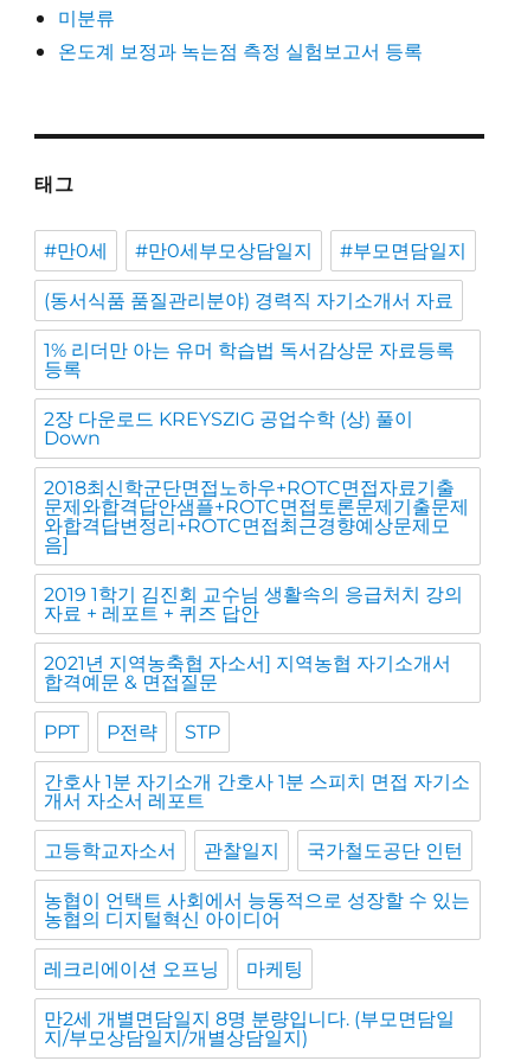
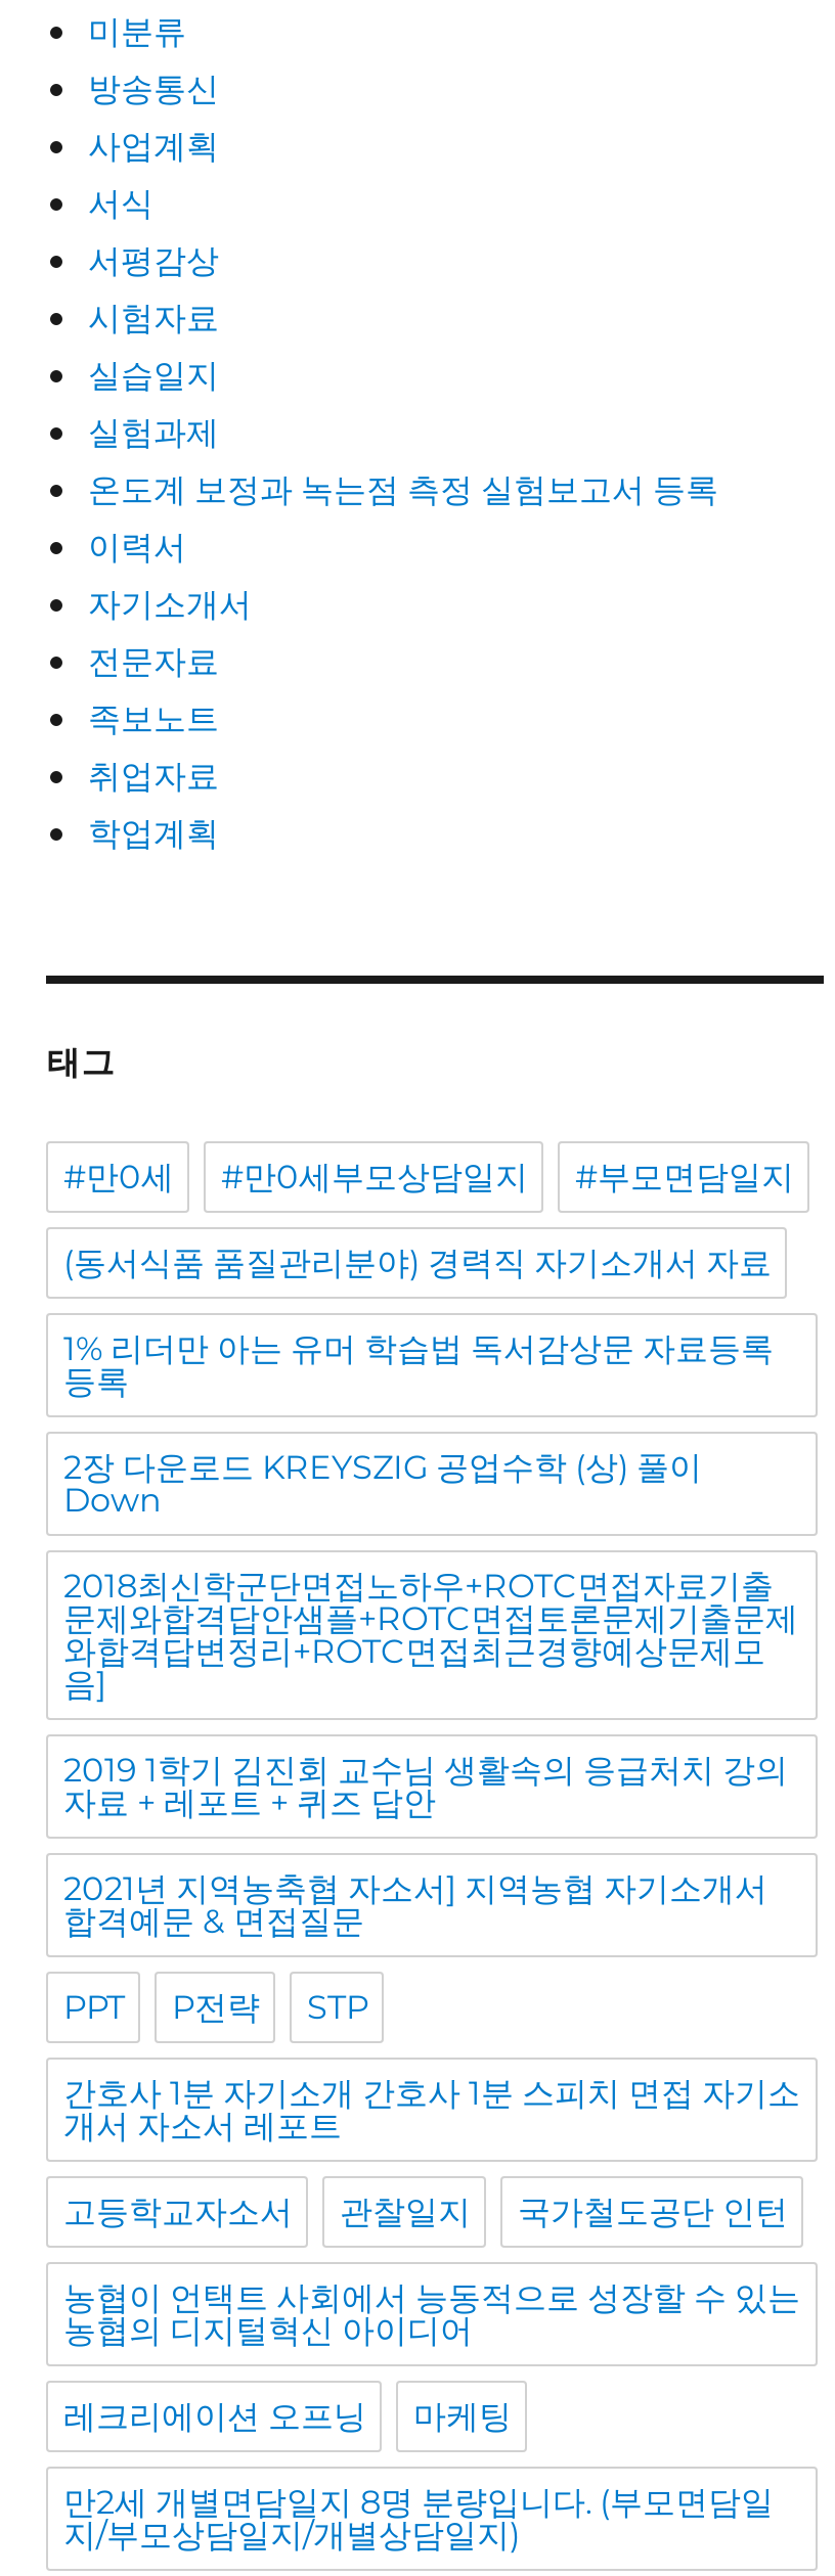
none -> [88,66,219,452] 방송통신 | 사업계획 | 서식 | 서평감상 | 시험자료 | 실습일지 | 실험과제
none -> [88,524,252,853] 이력서 | 자기소개서 | 전문자료 | 족보노트 | 취업자료 | 학업계획

